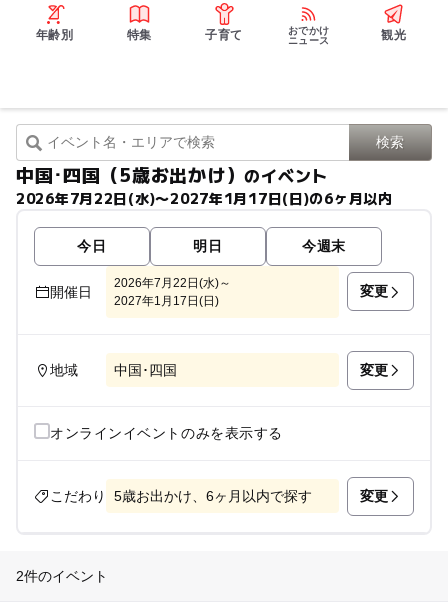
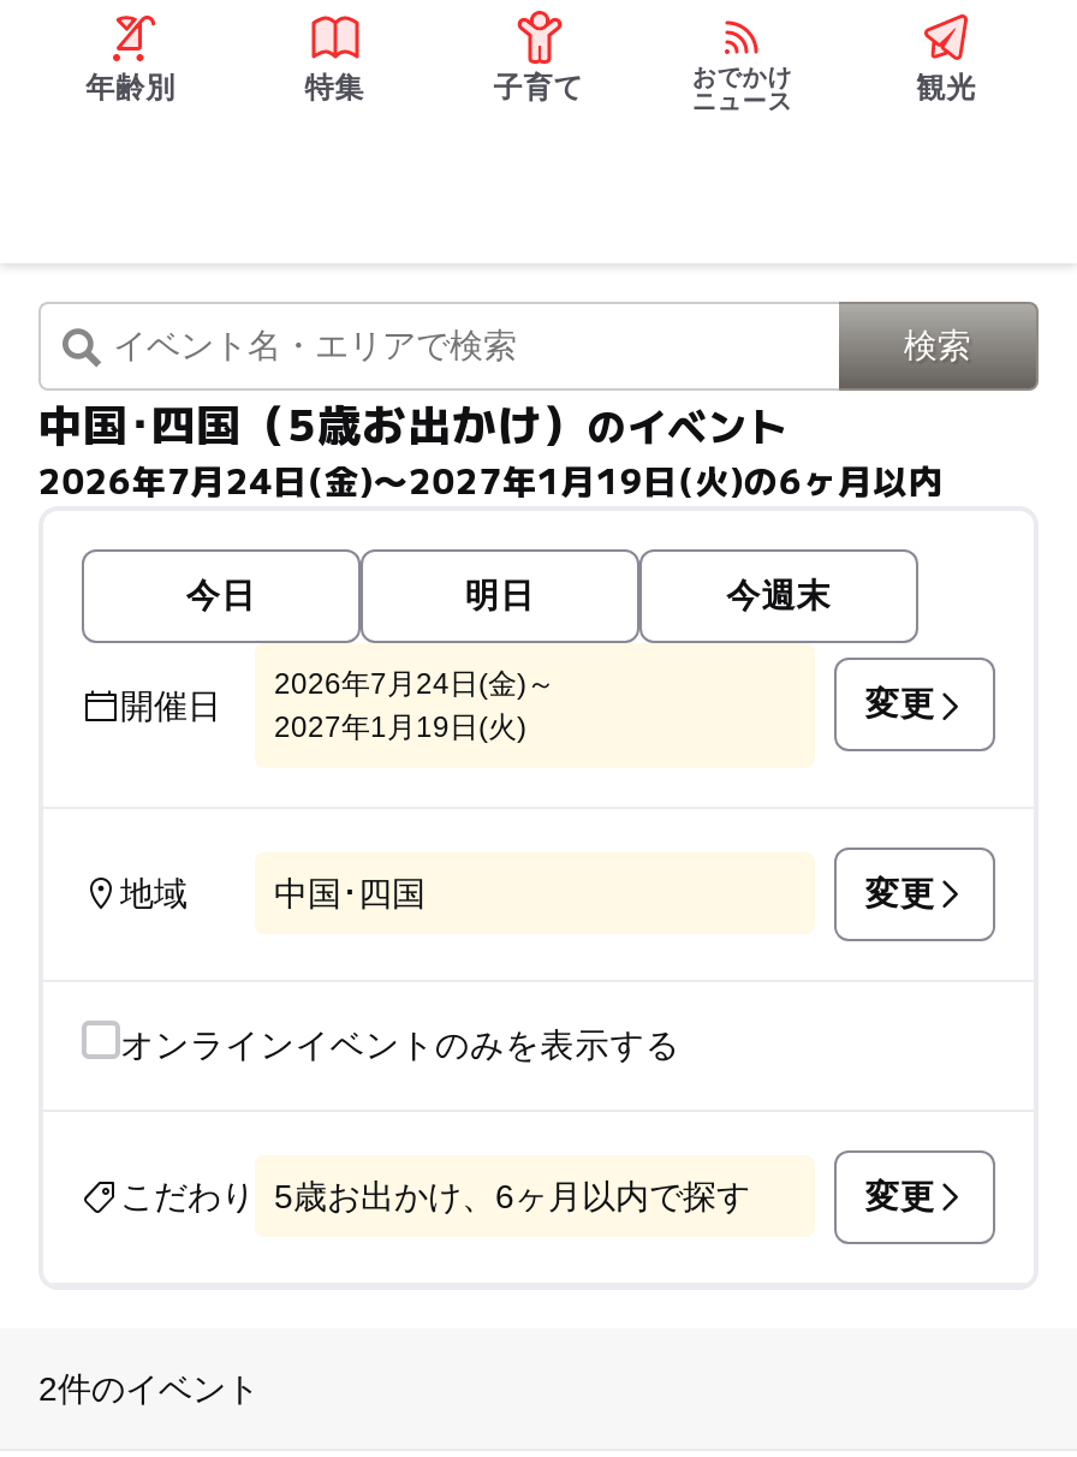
[16,188,393,208] 2026年7月22日(水)〜2027年1月17日(日)の6ヶ月以内 -> [38,455,944,503] 2026年7月24日(金)〜2027年1月19日(火)の6ヶ月以内
[114,276,231,290] 2026年7月22日(水)～ -> [274,667,555,700] 2026年7月24日(金)～
[114,294,219,308] 2027年1月17日(日) -> [274,710,526,744] 2027年1月19日(火)

